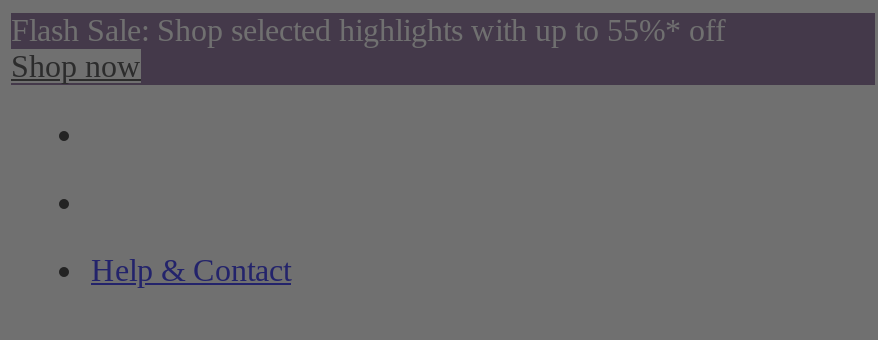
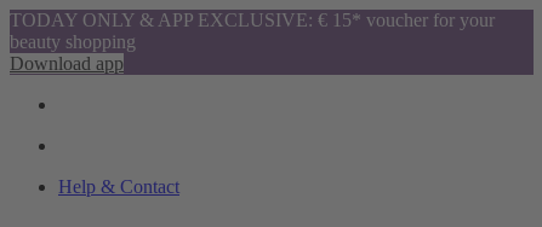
[11,13,725,83] Flash Sale: Shop selected highlights with up to 55%* off | Shop now -> [10,10,495,74] TODAY ONLY & APP EXCLUSIVE: € 15* voucher for your | beauty shopping | Download app

